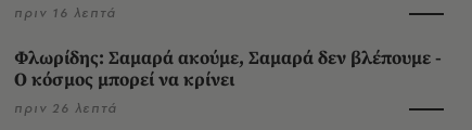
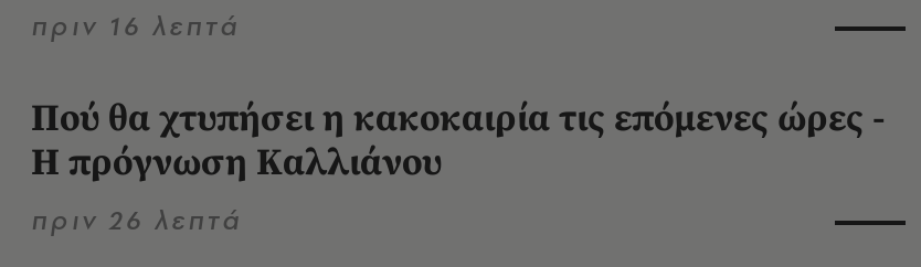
[14,47,442,92] Φλωρίδης: Σαμαρά ακούμε, Σαμαρά δεν βλέπουμε - | Ο κόσμος μπορεί να κρίνει -> [31,95,886,188] Πού θα χτυπήσει η κακοκαιρία τις επόμενες ώρες - | Η πρόγνωση Καλλιάνου

